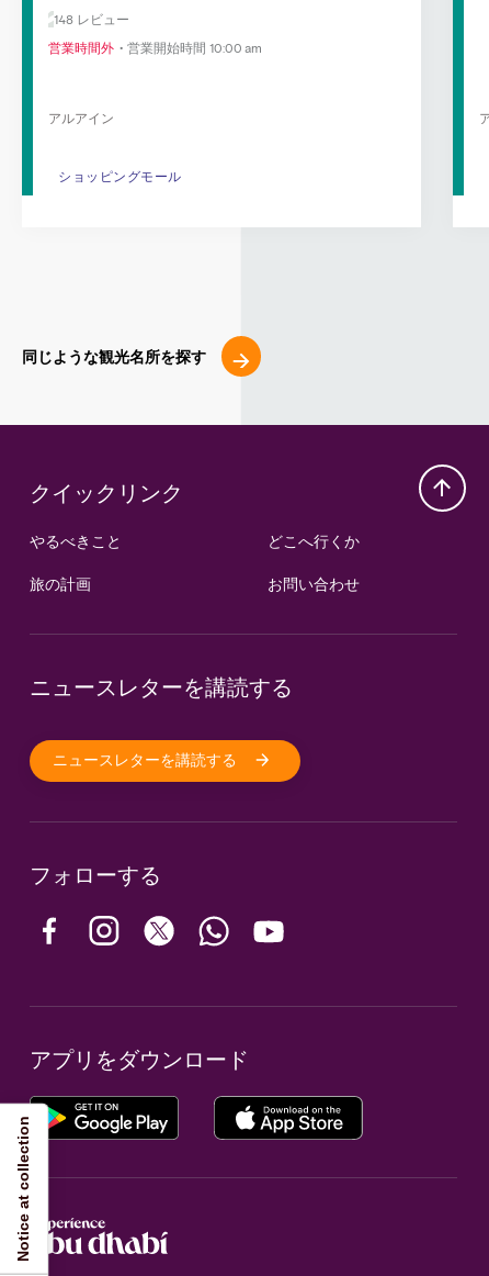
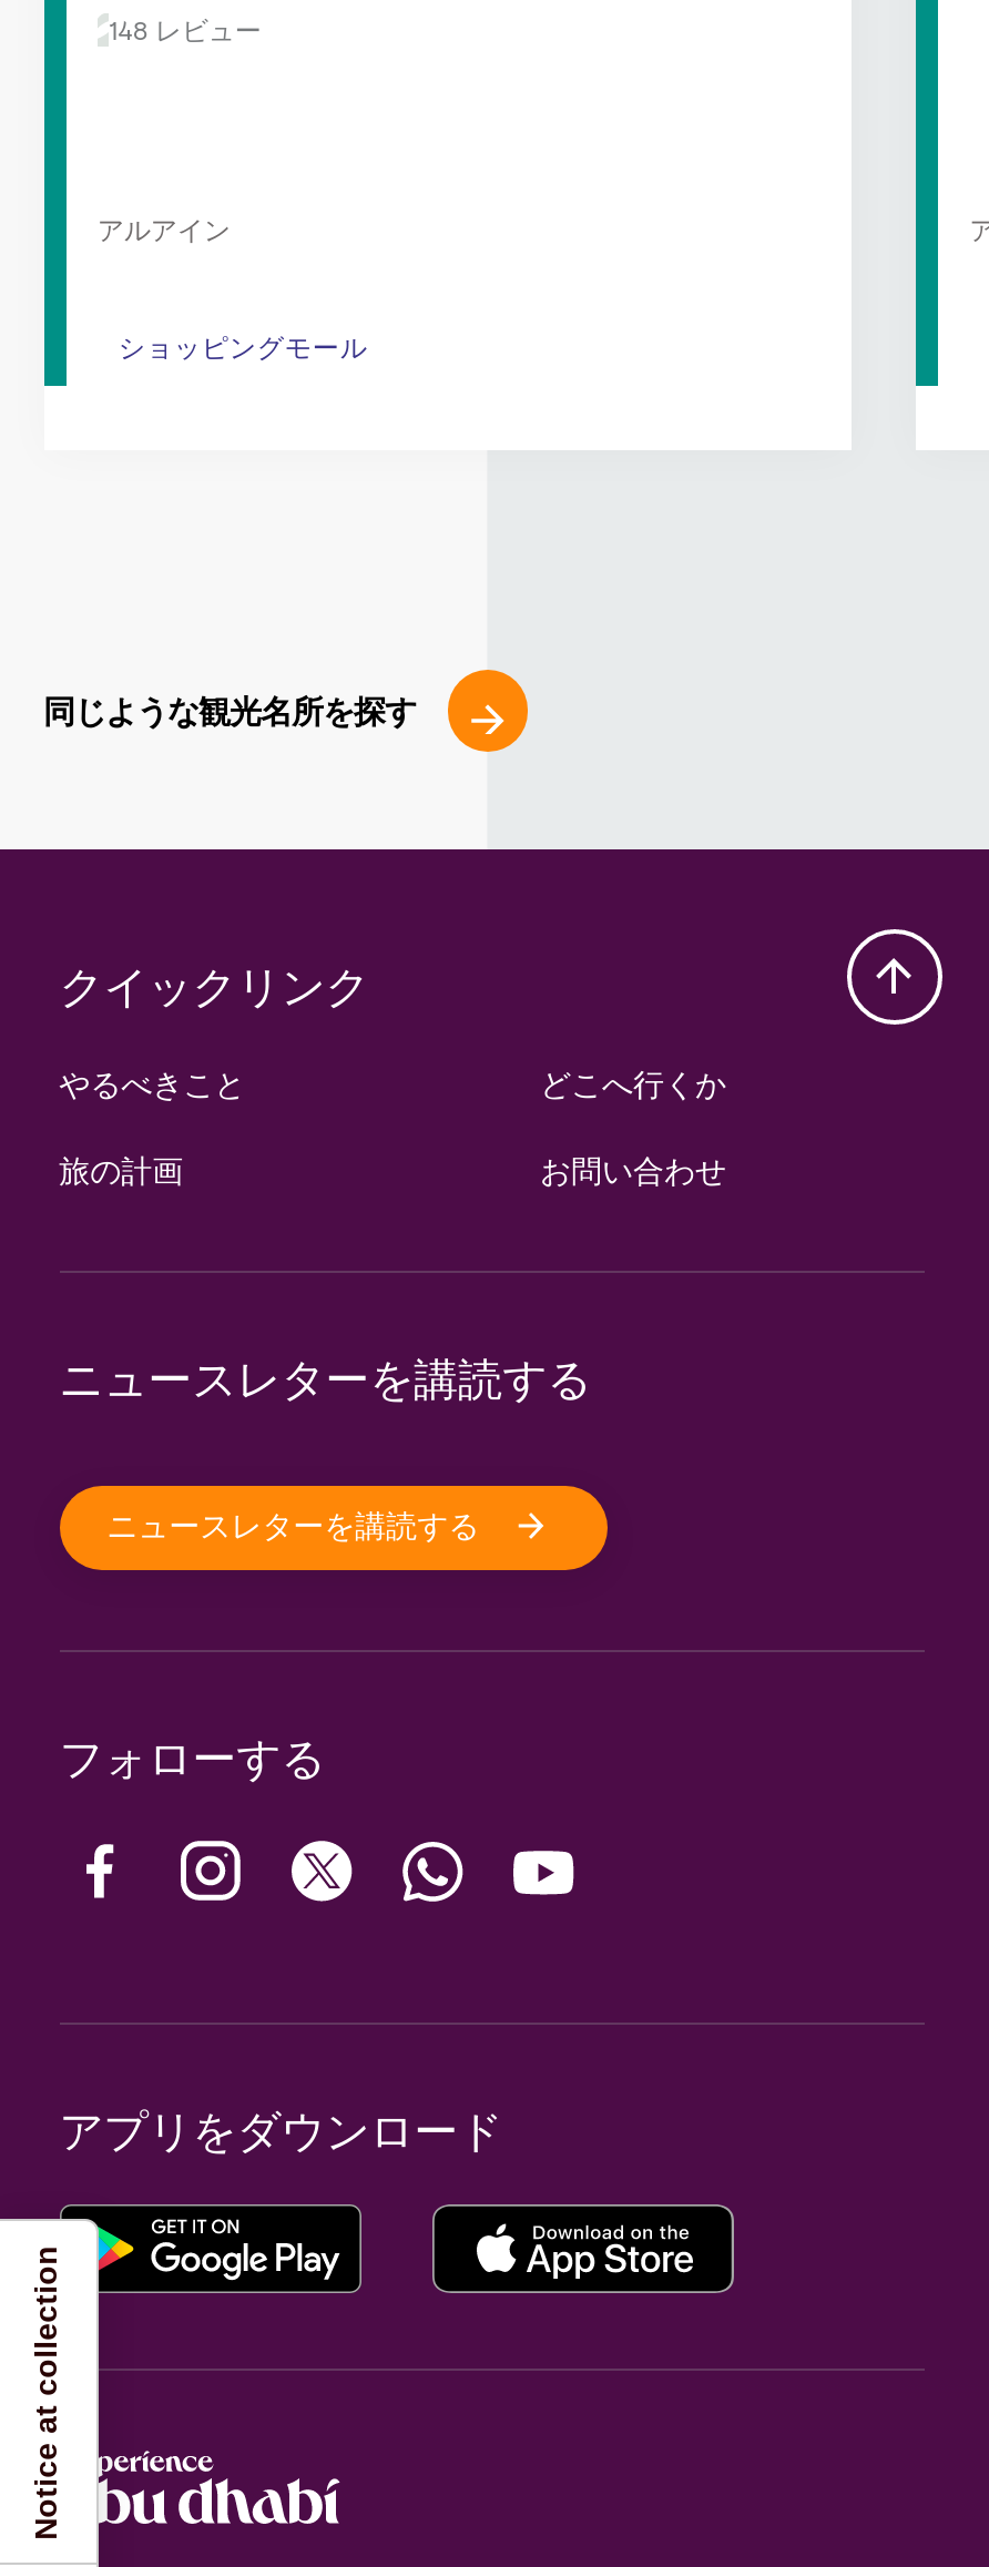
[48,39,262,56] 営業時間外 | 営業開始時間 10:00 am -> none

